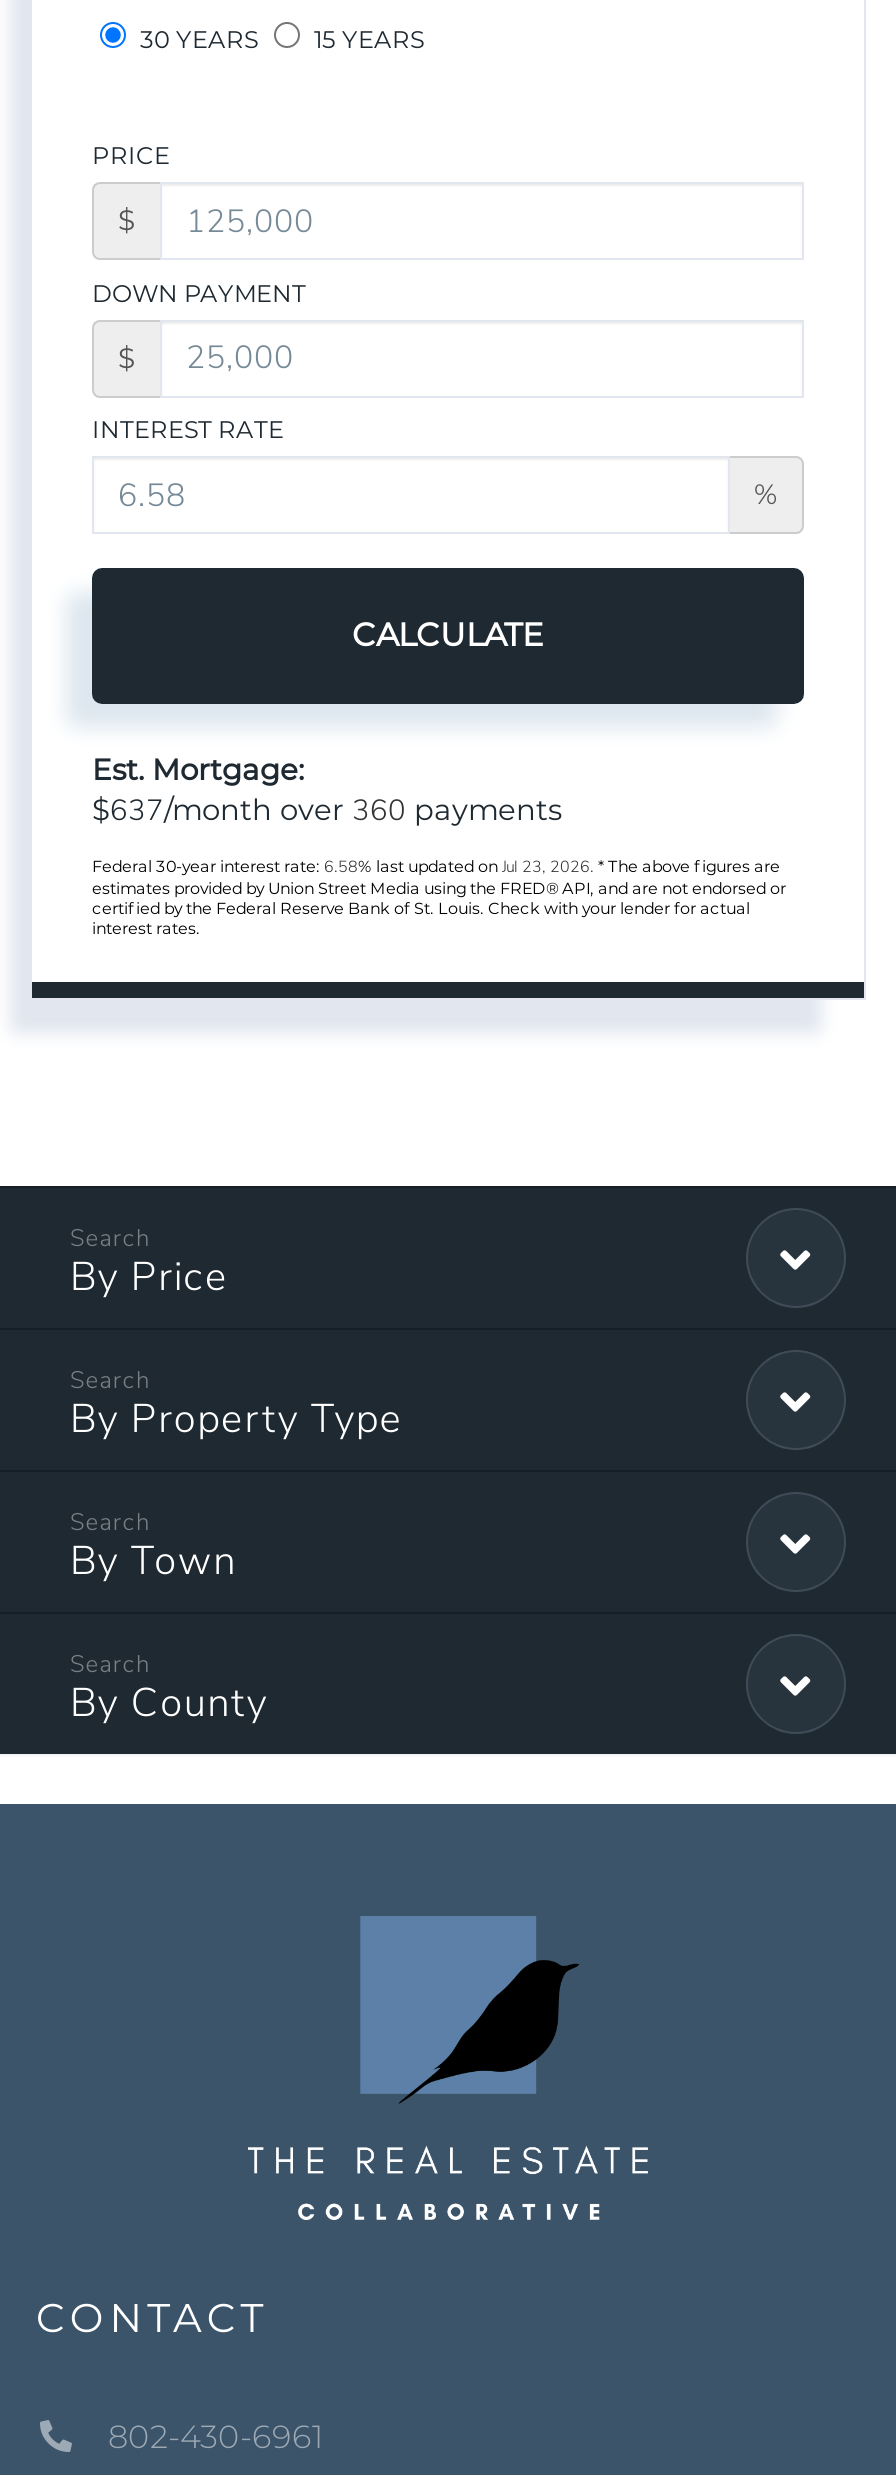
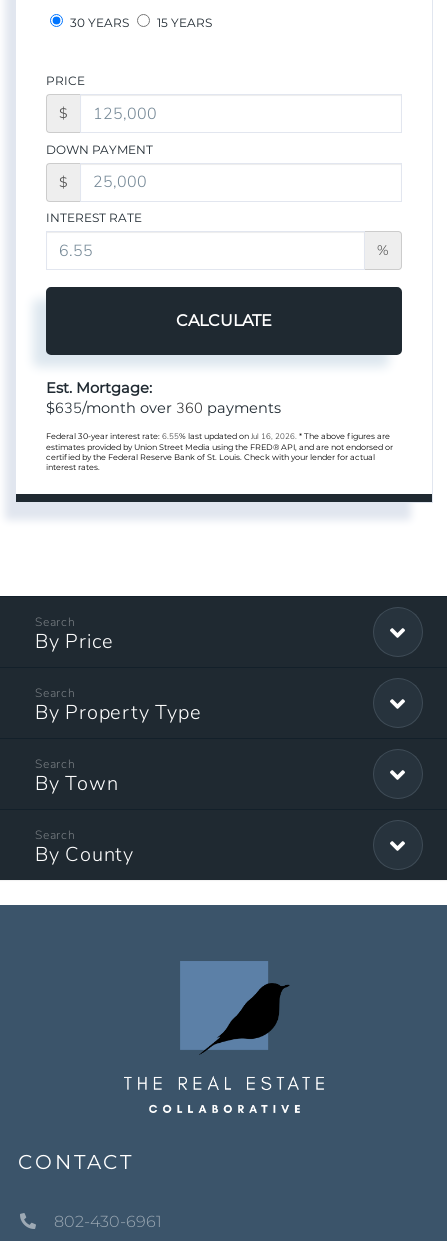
[92,789,562,829] $637/month over 360 payments -> [46,398,281,418] $635/month over 360 payments
[92,855,780,877] Federal 30-year interest rate: 6.58% last updated on Jul 23, 2026. * The above figures are -> [46,431,390,442] Federal 30-year interest rate: 6.55% last updated on Jul 16, 2026. * The above figures are

